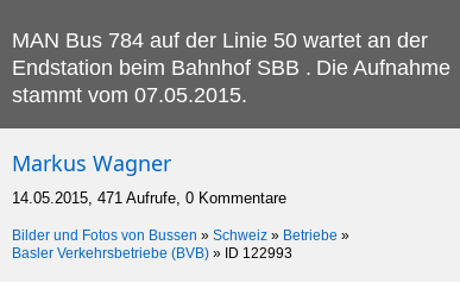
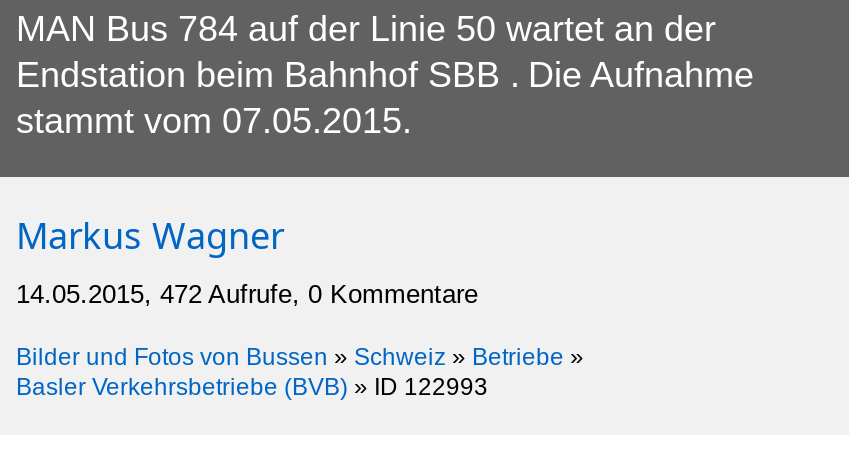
[12,189,286,207] 14.05.2015, 471 Aufrufe, 0 Kommentare -> [16,279,478,309] 14.05.2015, 472 Aufrufe, 0 Kommentare

